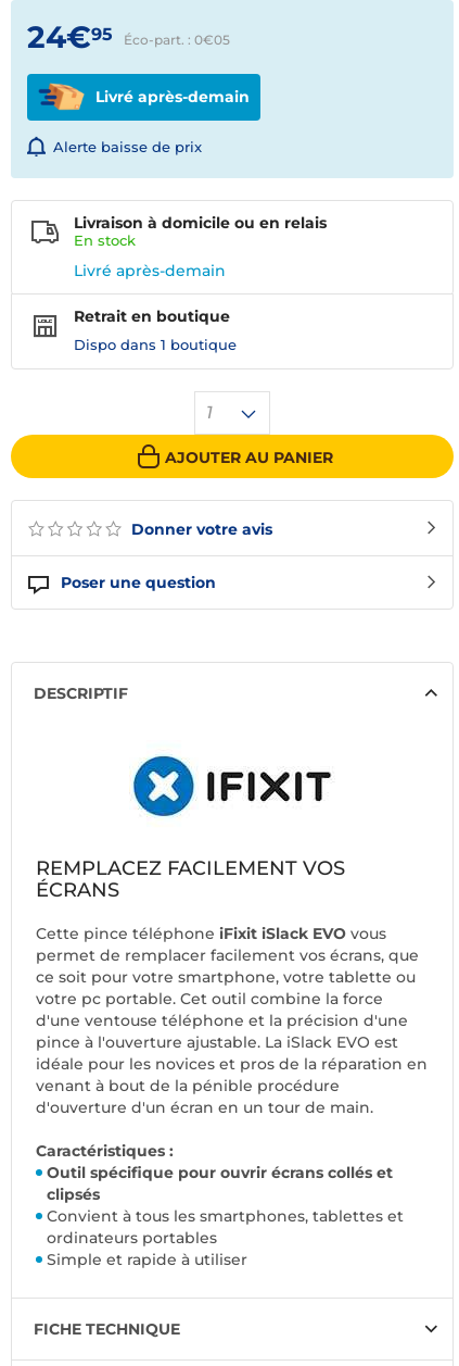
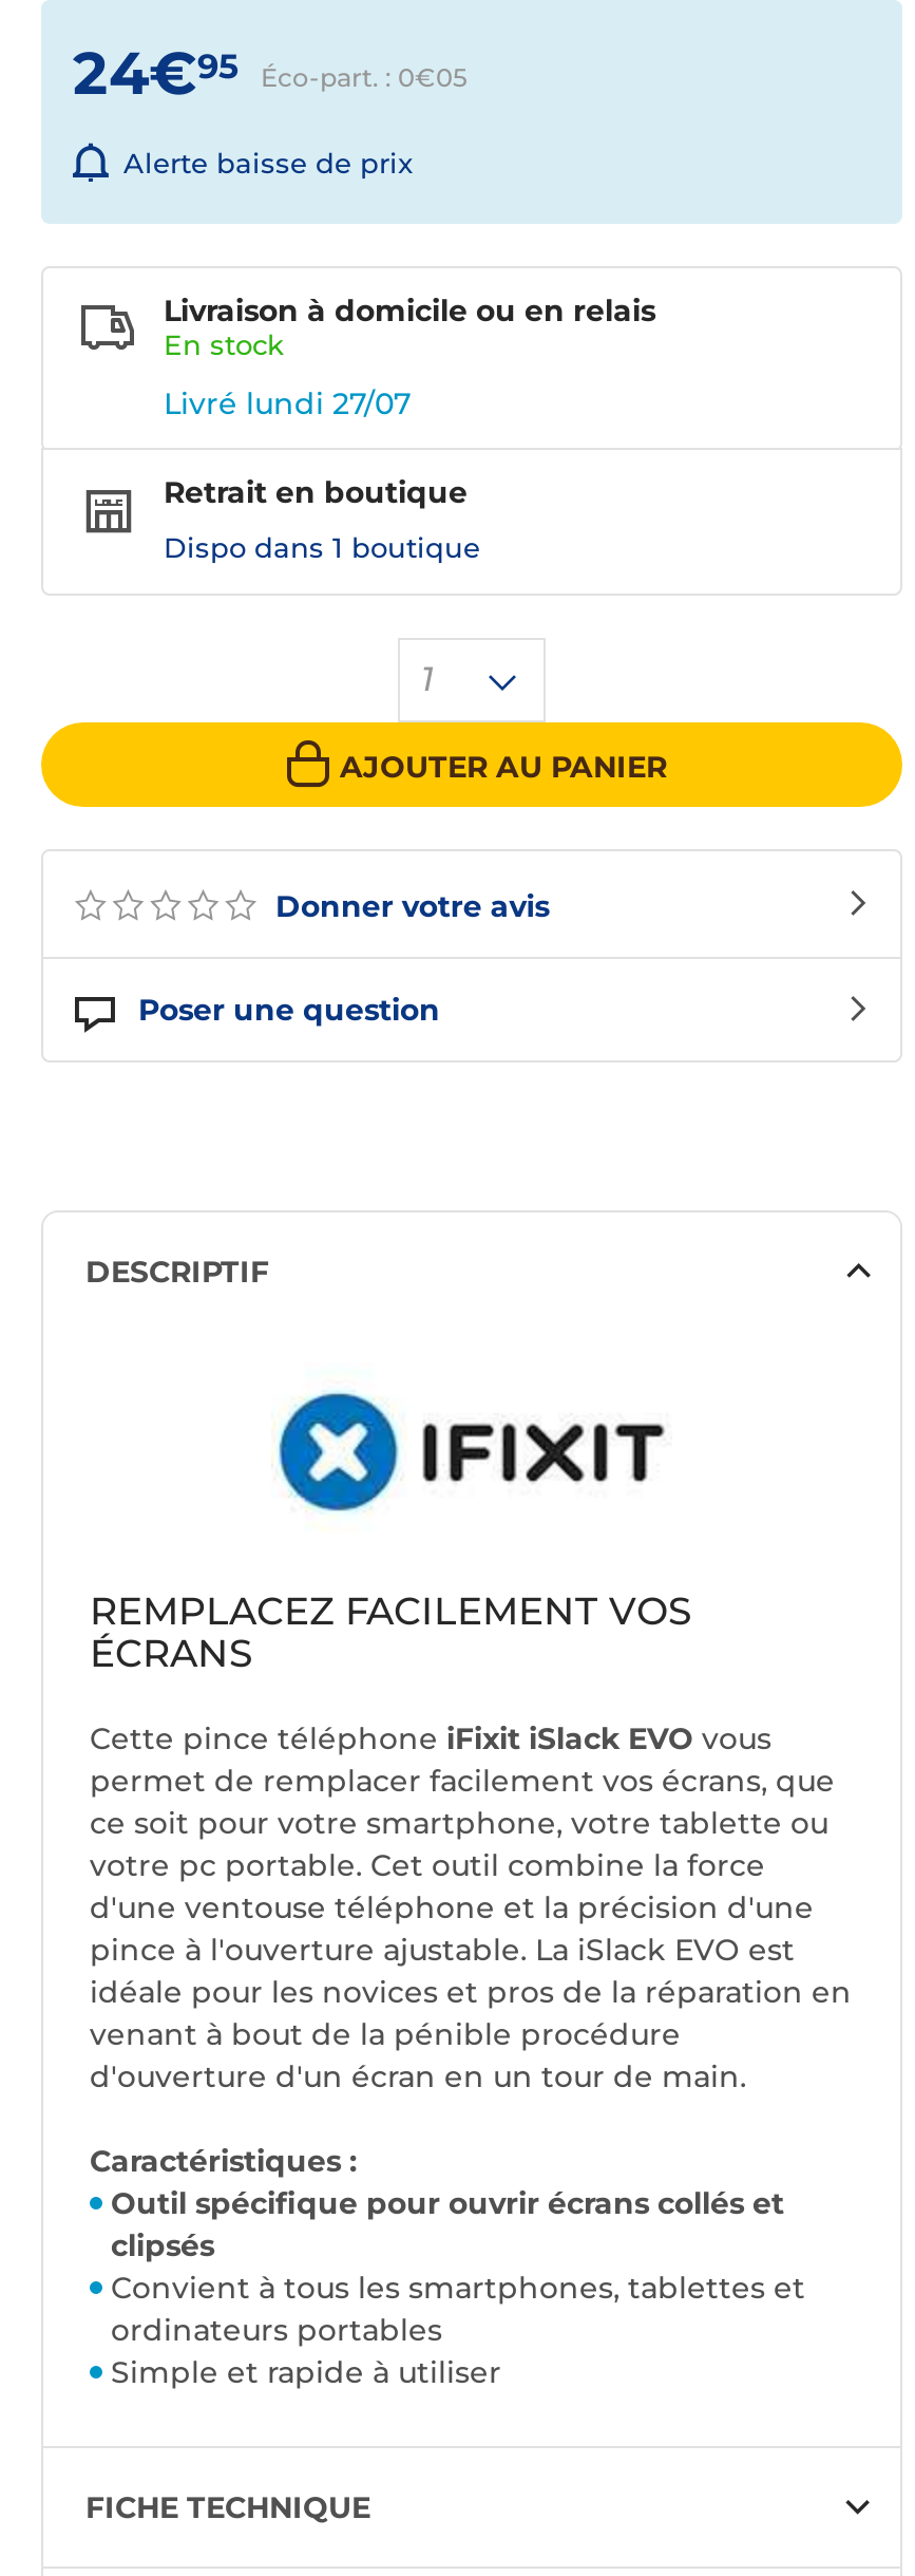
[95,87,250,107] Livré après-demain -> none
moved [53,138,202,156] -> [123,146,413,180]: Alerte baisse de prix
moved [74,213,333,467] -> [164,292,667,785]: 1 | AJOUTER AU PANIER | Livraison à domicile ou en relais | En stock
[74,261,226,281] Livré après-demain -> [164,385,411,423] Livré lundi 27/07
moved [74,307,237,354] -> [164,474,480,565]: Retrait en boutique | Dispo dans 1 boutique
moved [61,520,272,593] -> [138,888,549,1029]: Donner votre avis | Poser une question

